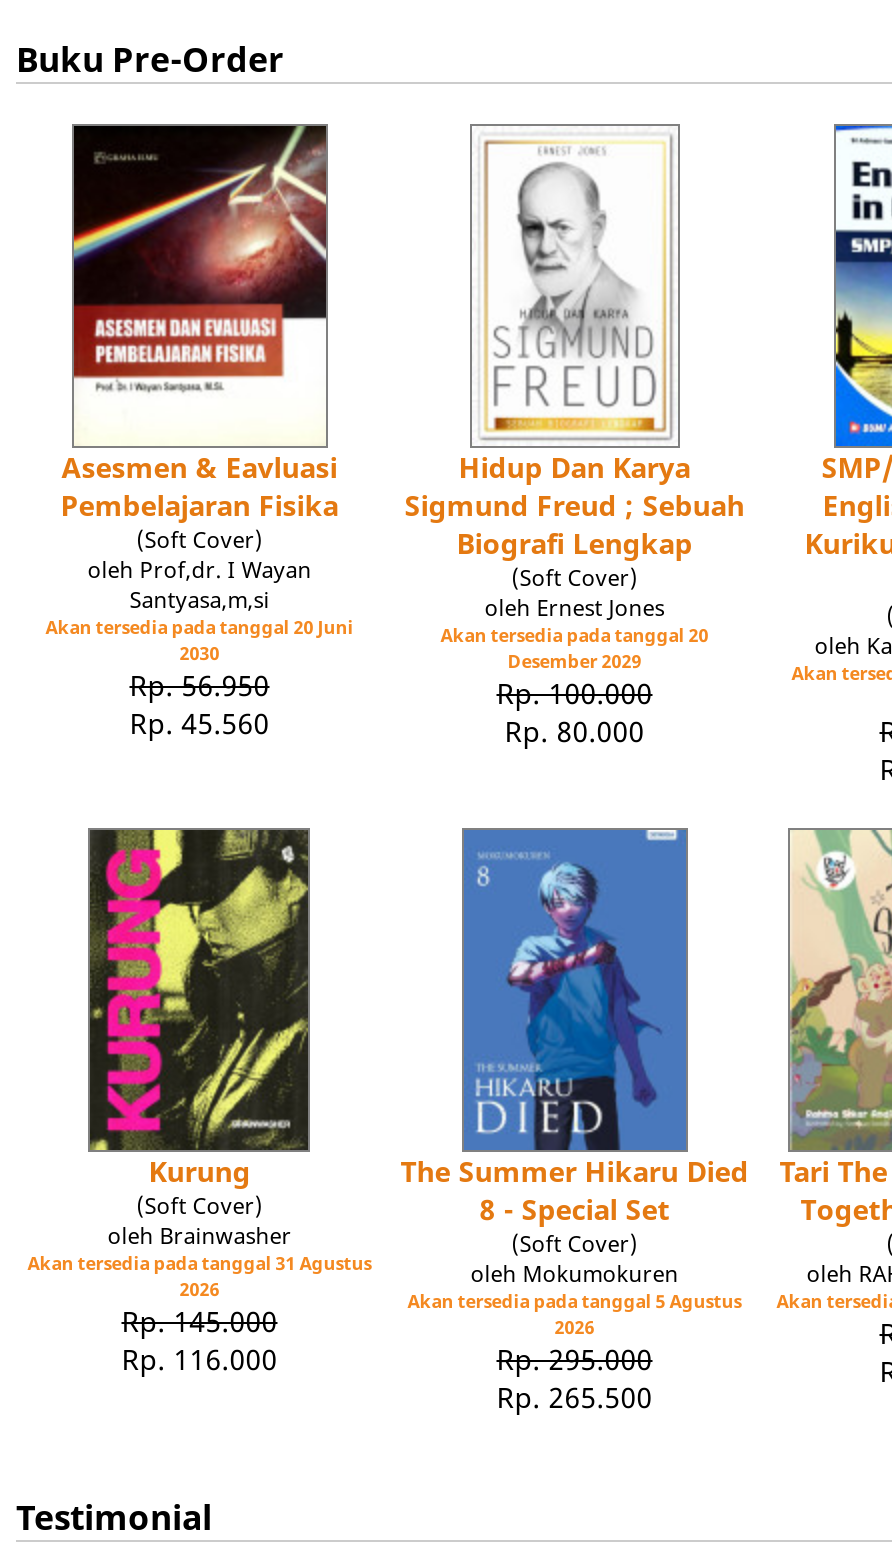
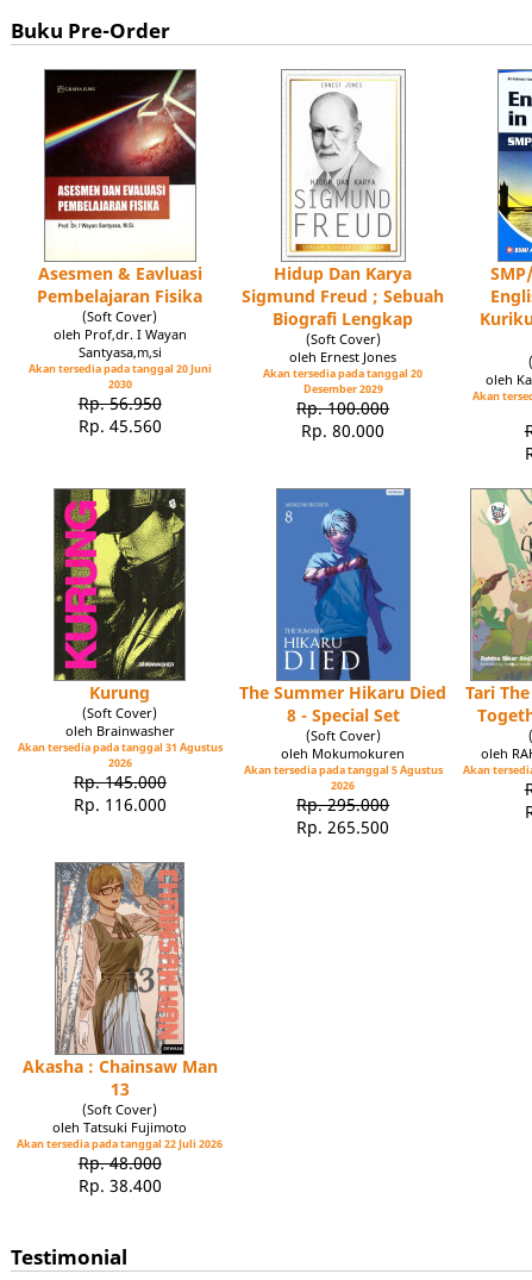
none -> [17,861,223,1197] [image] | Akasha : Chainsaw Man | 13 | (Soft Cover) | oleh Tatsuki Fujimoto | Akan tersedia pada tanggal 22 Juli 2026 | Rp. 48.000 | Rp. 38.400

